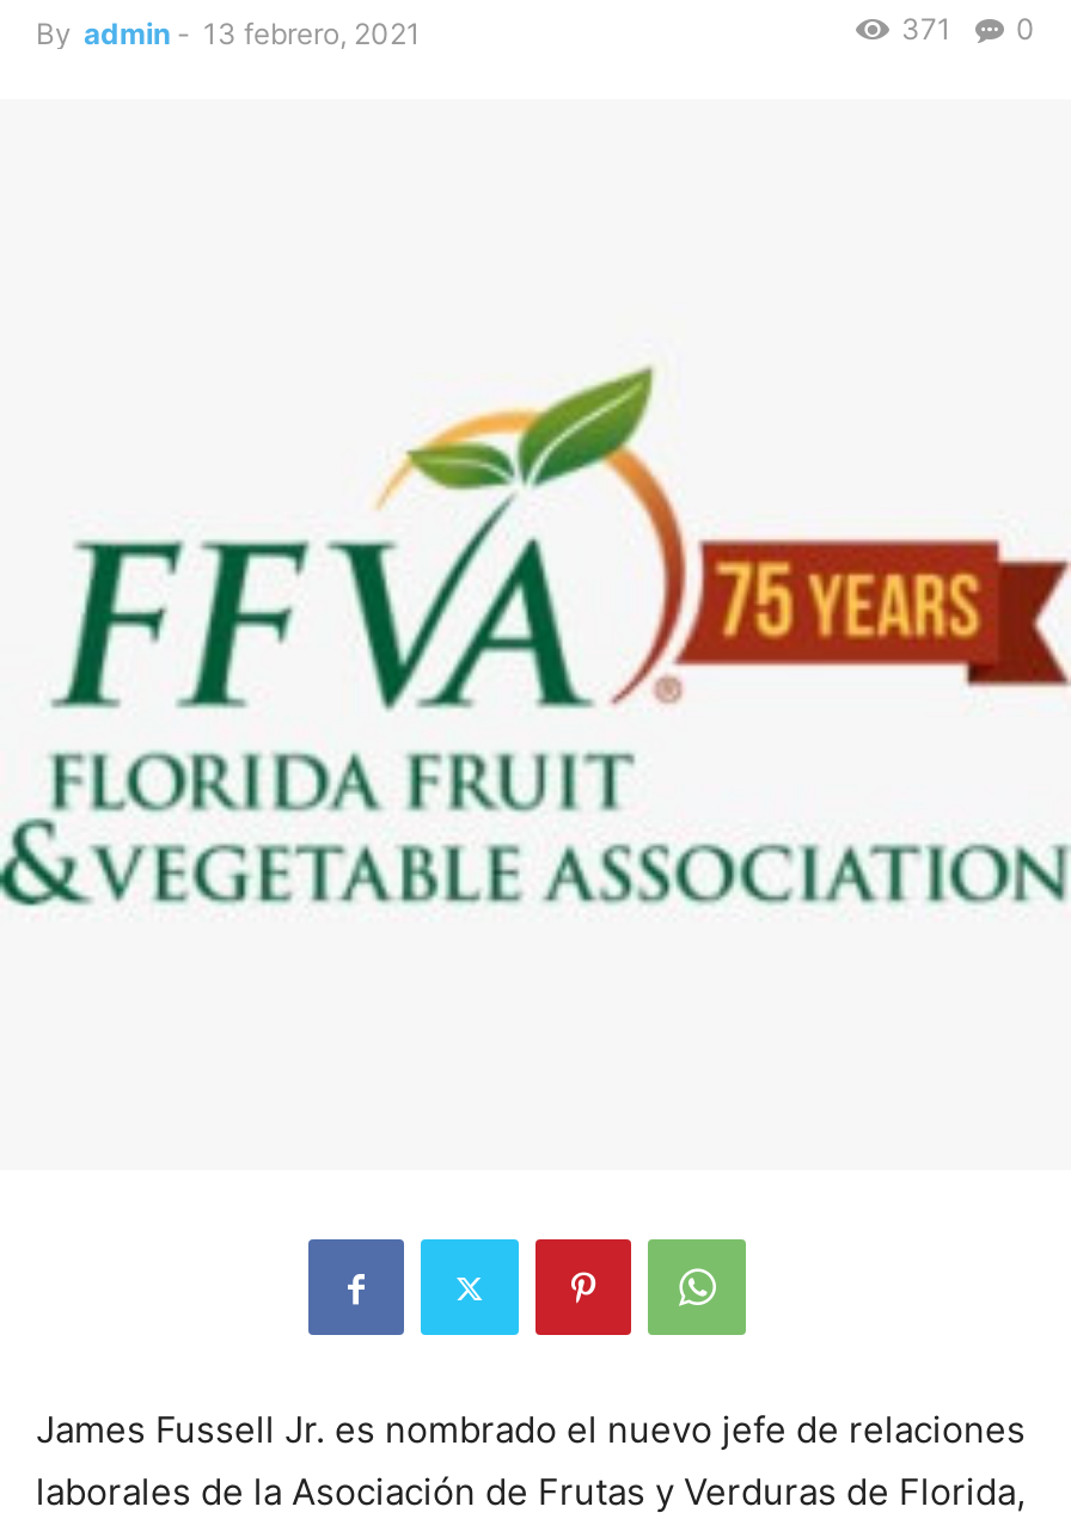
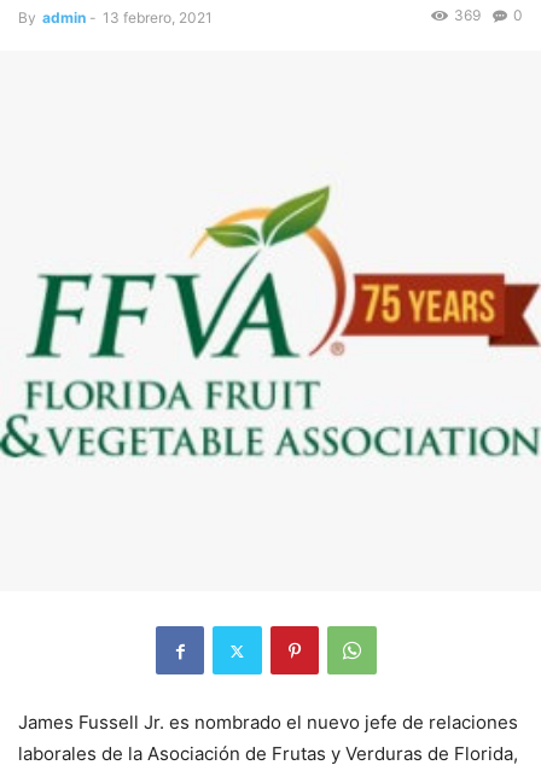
[901,11,1035,47] 371 0 -> [454,6,523,24] 369 0

